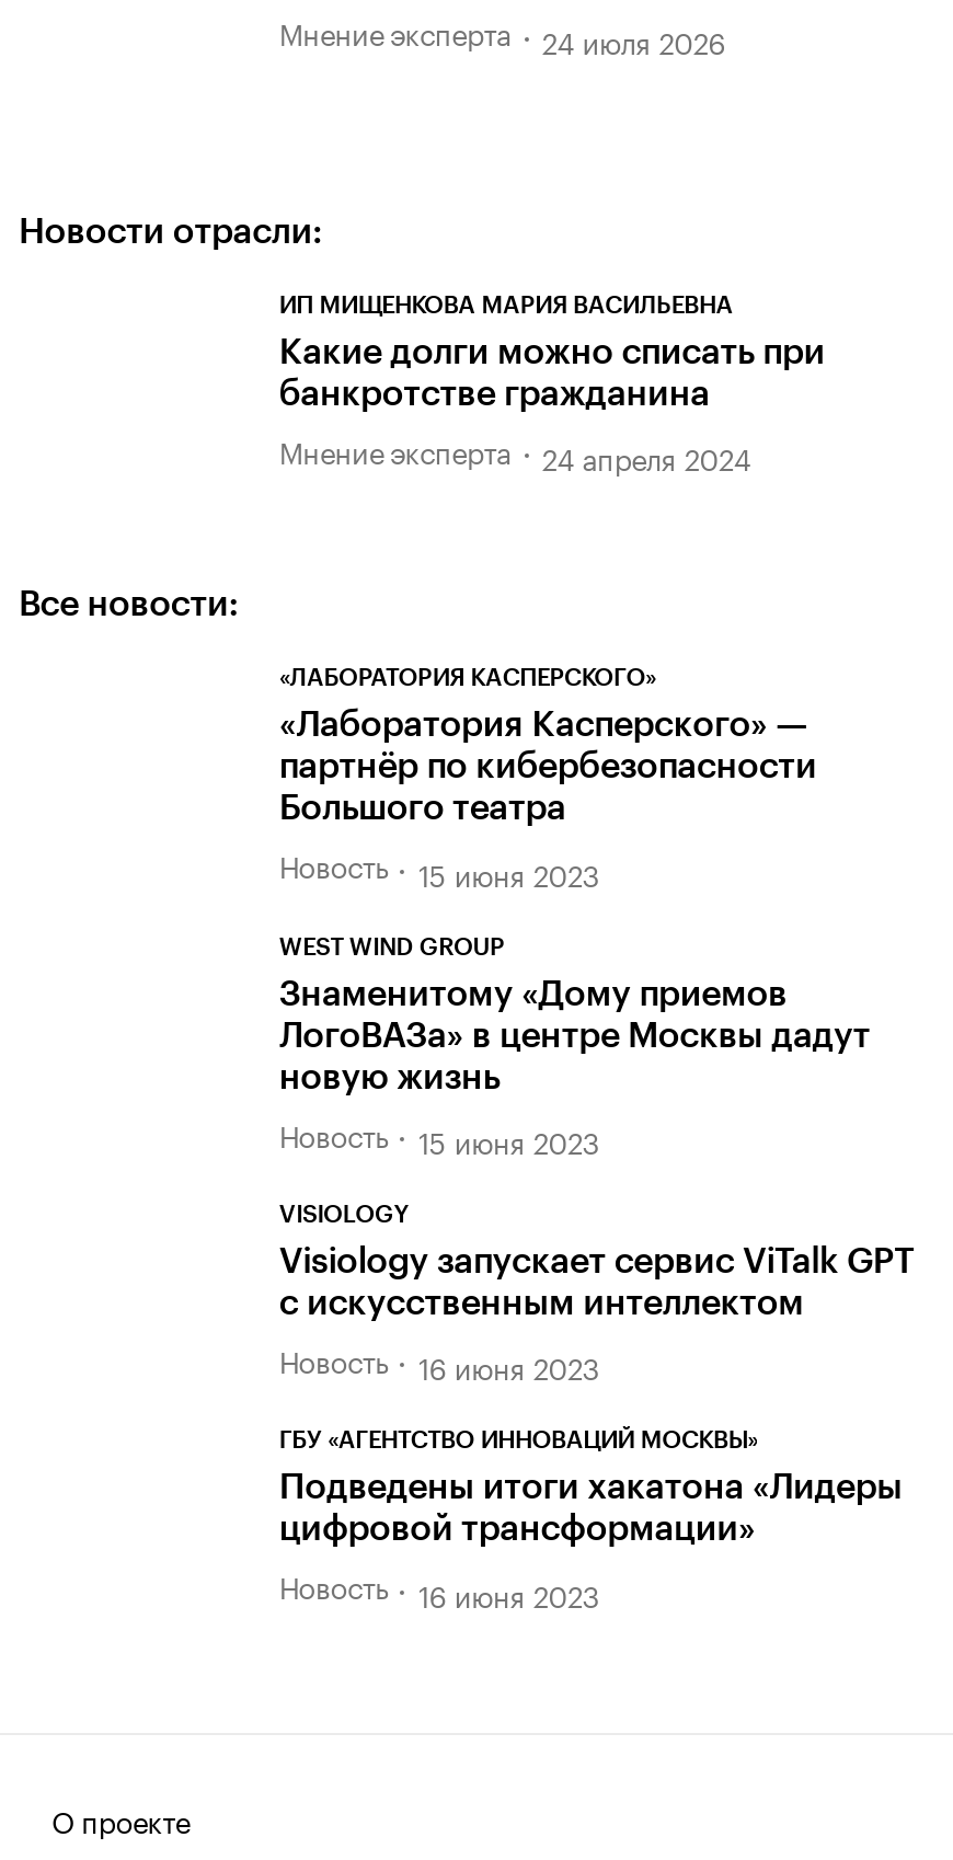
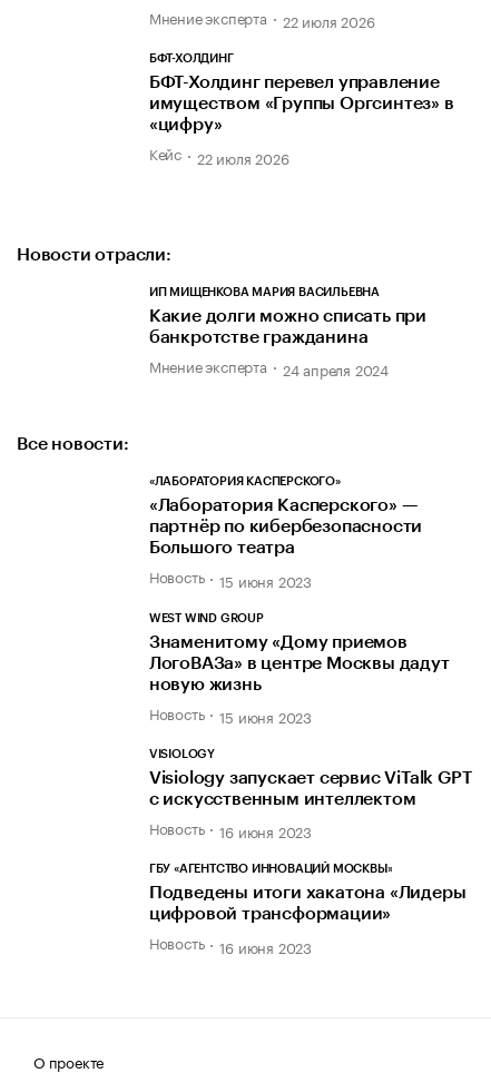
[542,18,725,61] 24 июля 2026 -> [149,9,454,168] 22 июля 2026 | БФТ-ХОЛДИНГ | БФТ-Холдинг перевел управление | имуществом «Группы Оргсинтез» в | «цифру» | Кейс | 22 июля 2026

